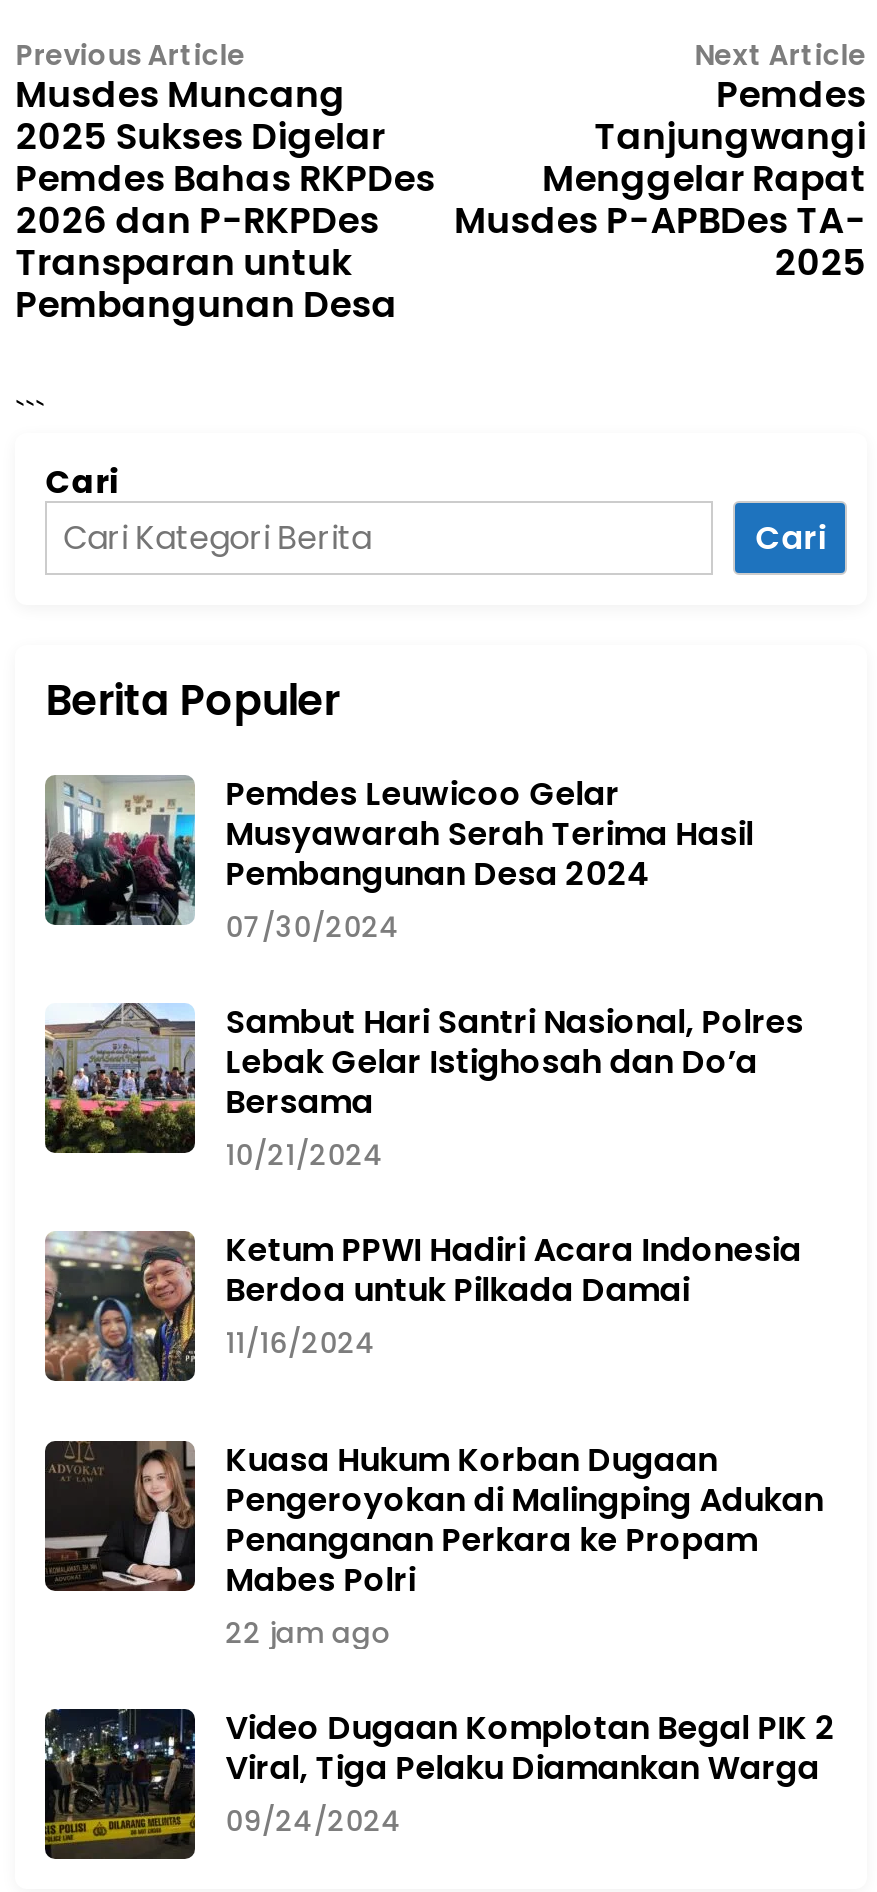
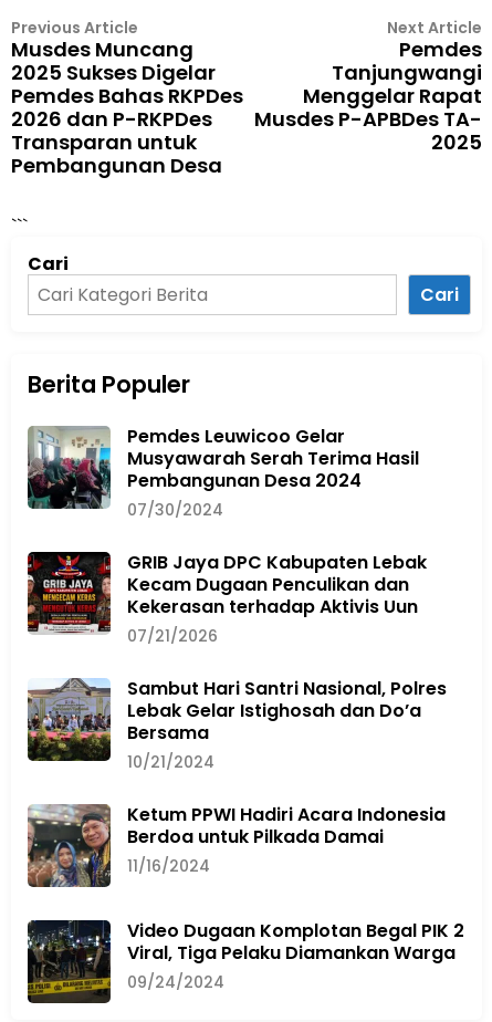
none -> [27,549,427,647] [image] | GRIB Jaya DPC Kabupaten Lebak | Kecam Dugaan Penculikan dan | Kekerasan terhadap Aktivis Uun | 07/21/2026
moved [41,999,803,1363] -> [25,676,447,877]: [image] | Sambut Hari Santri Nasional, Polres | Lebak Gelar Istighosah dan Do’a | Bersama | 10/21/2024 | Ketum PPWI Hadiri Acara Indonesia | Berdoa untuk Pilkada Damai | 11/16/2024
[45,1437,823,1653] [image] | Kuasa Hukum Korban Dugaan | Pengeroyokan di Malingping Adukan | Penanganan Perkara ke Propam | Mabes Polri | 22 jam ago -> none

